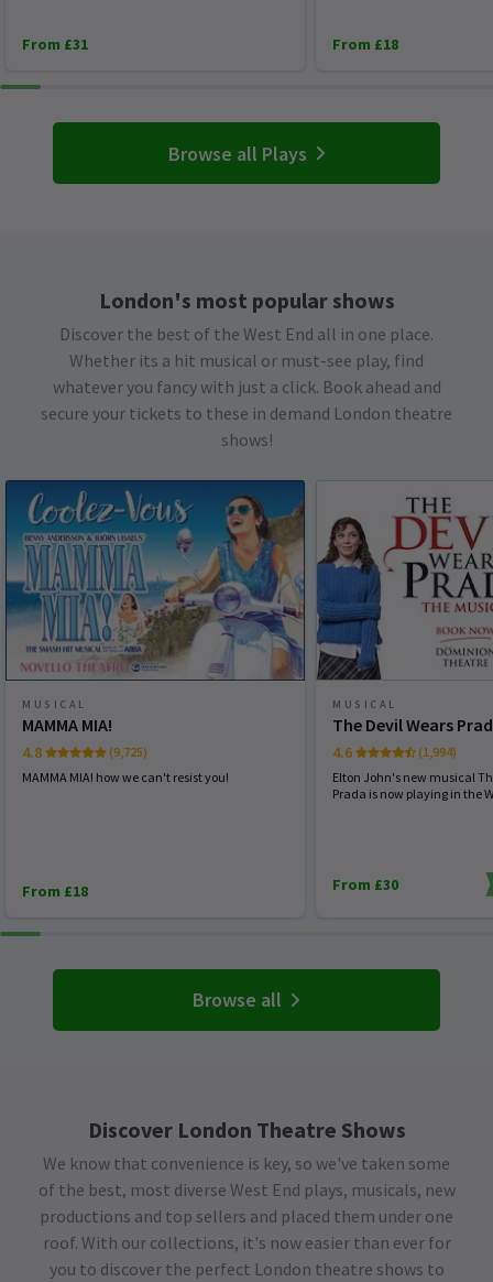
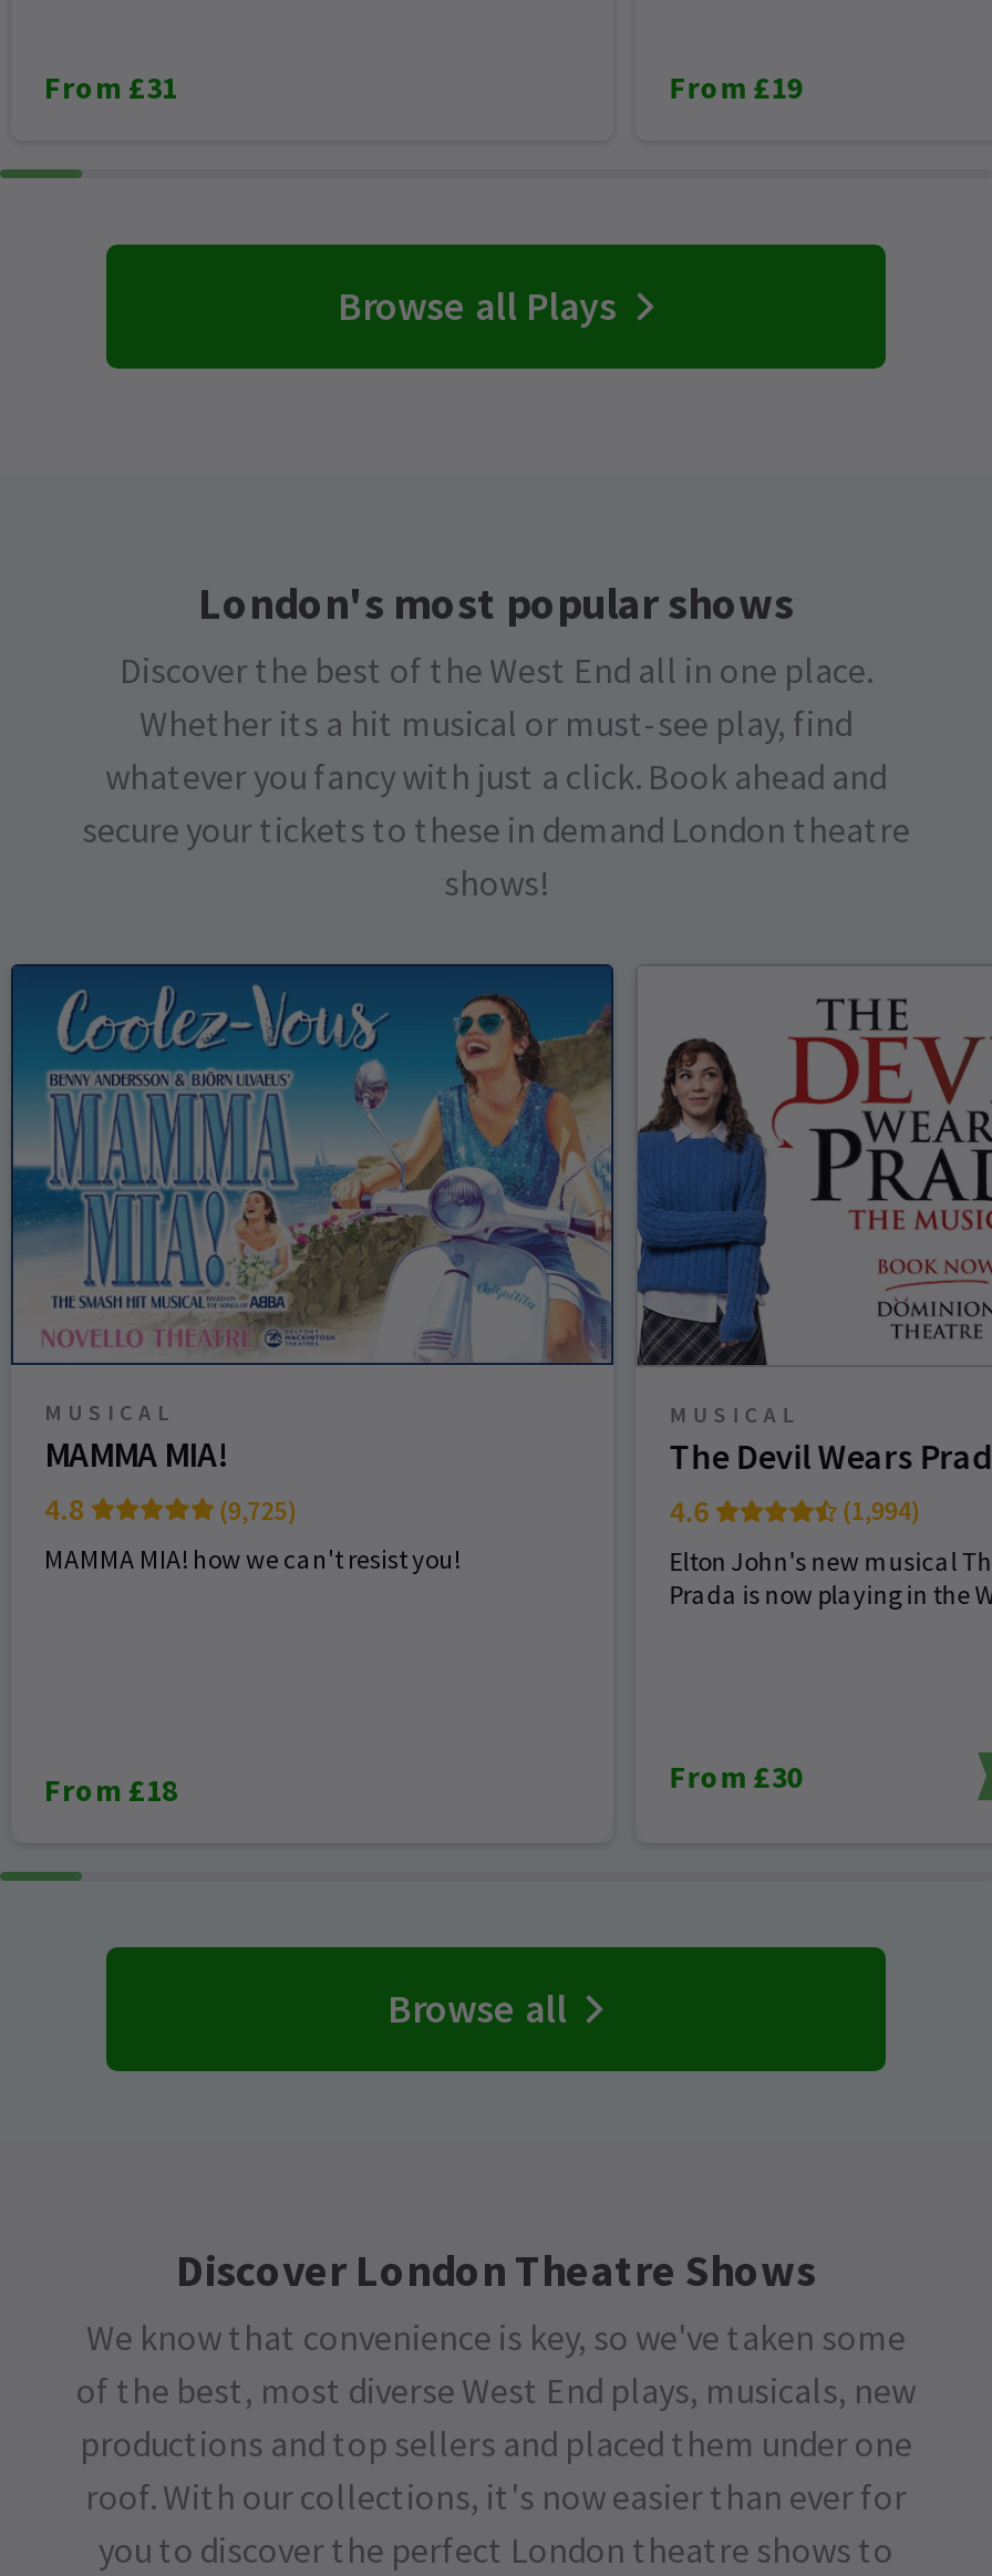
[333,35,399,55] From £18 -> [669,68,802,107] From £19

